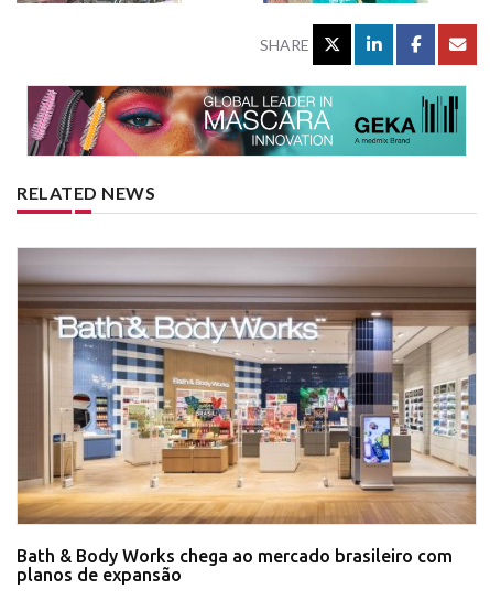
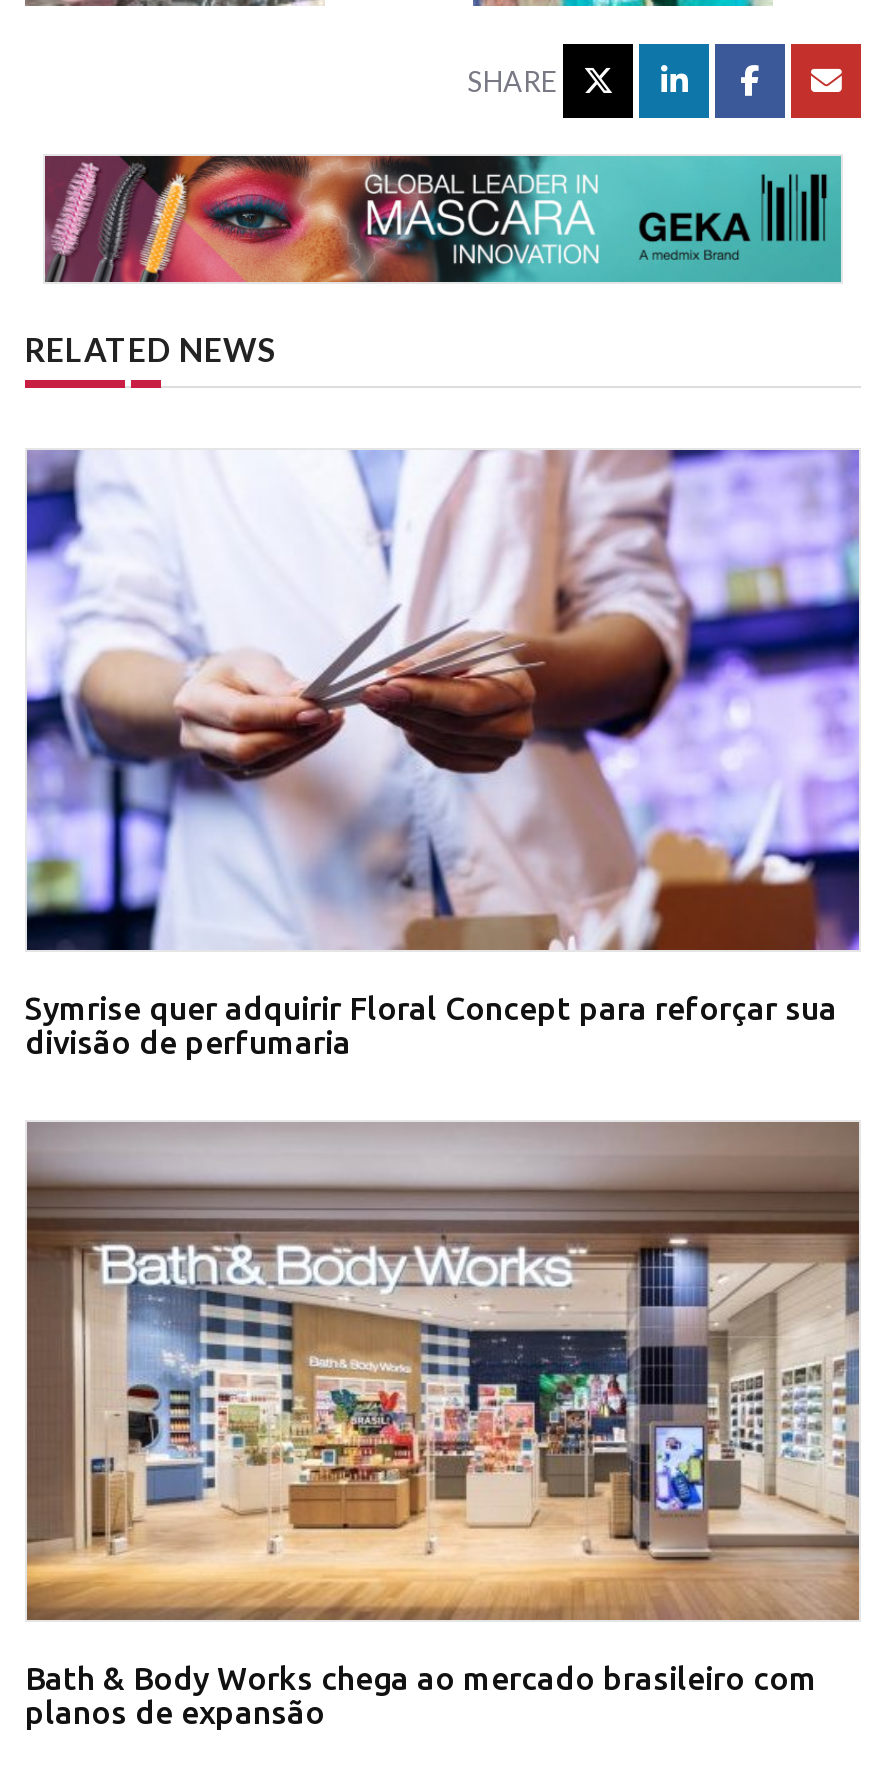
none -> [25,448,861,1059] [image] | Symrise quer adquirir Floral Concept para reforçar sua | divisão de perfumaria

